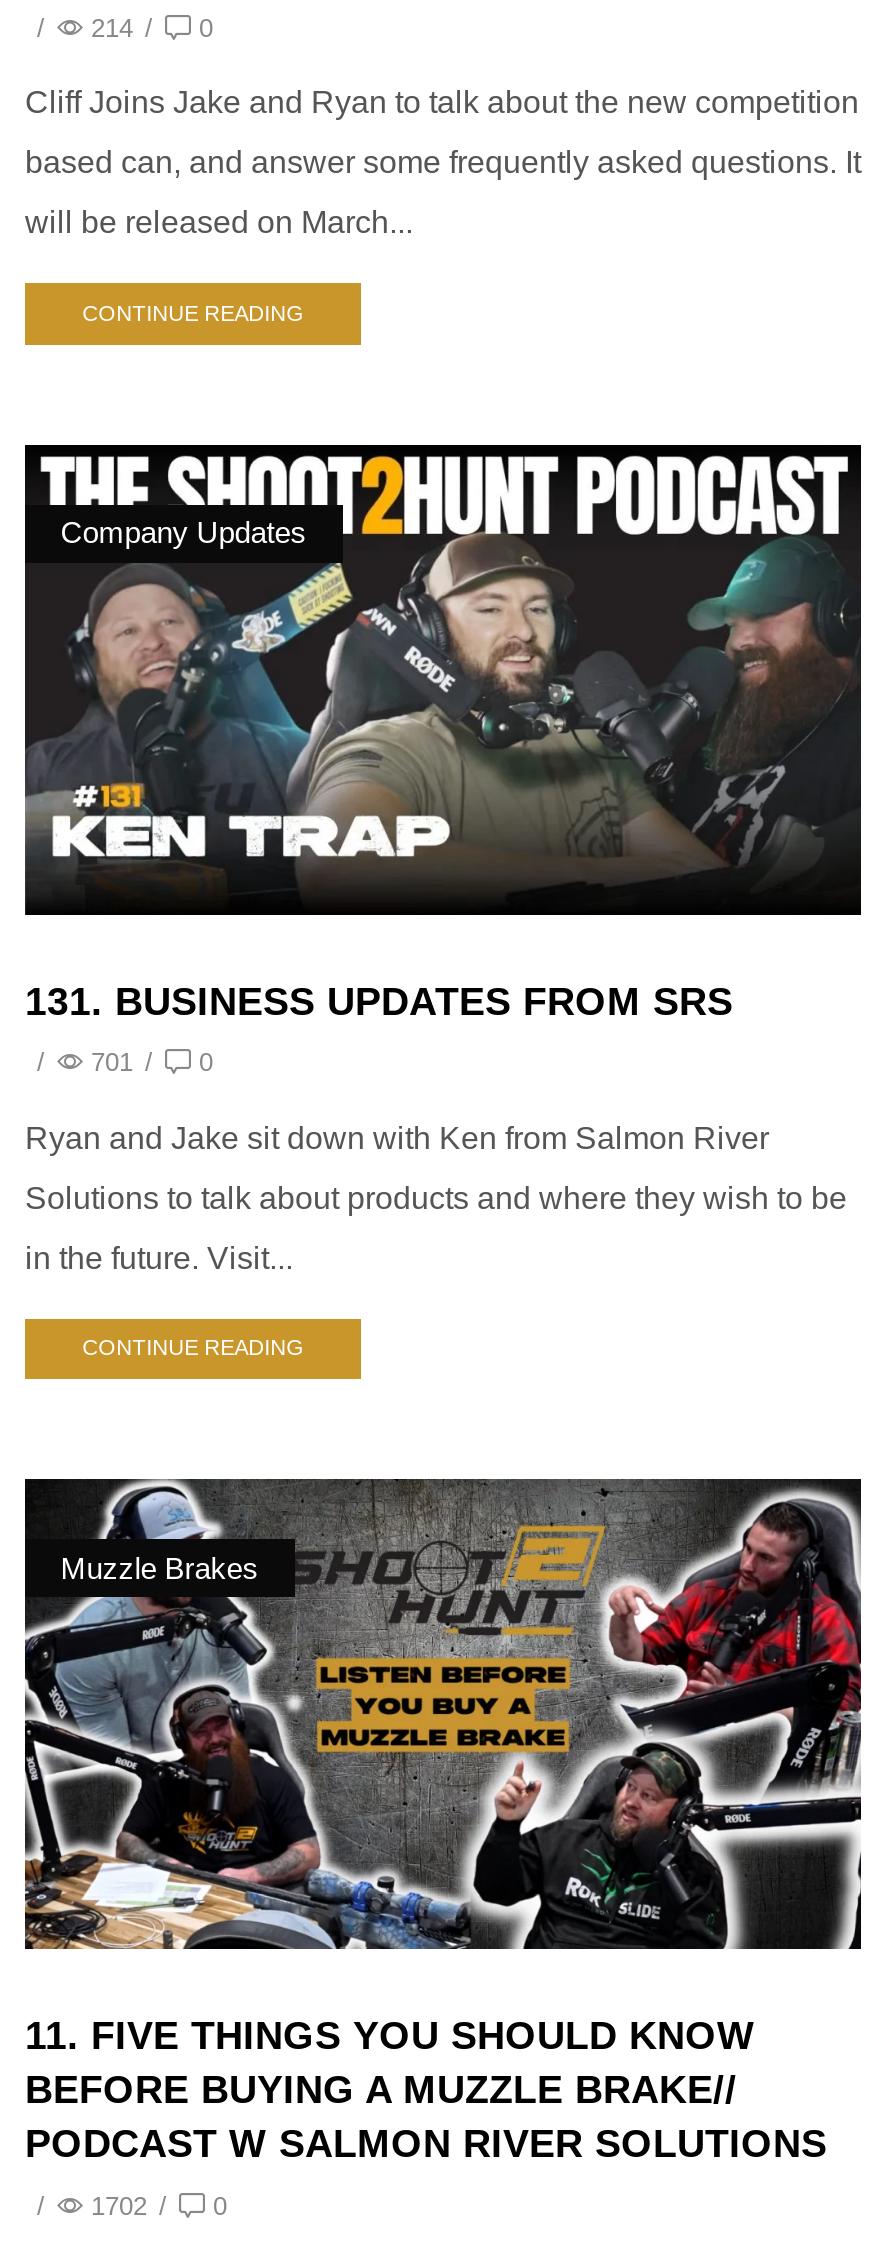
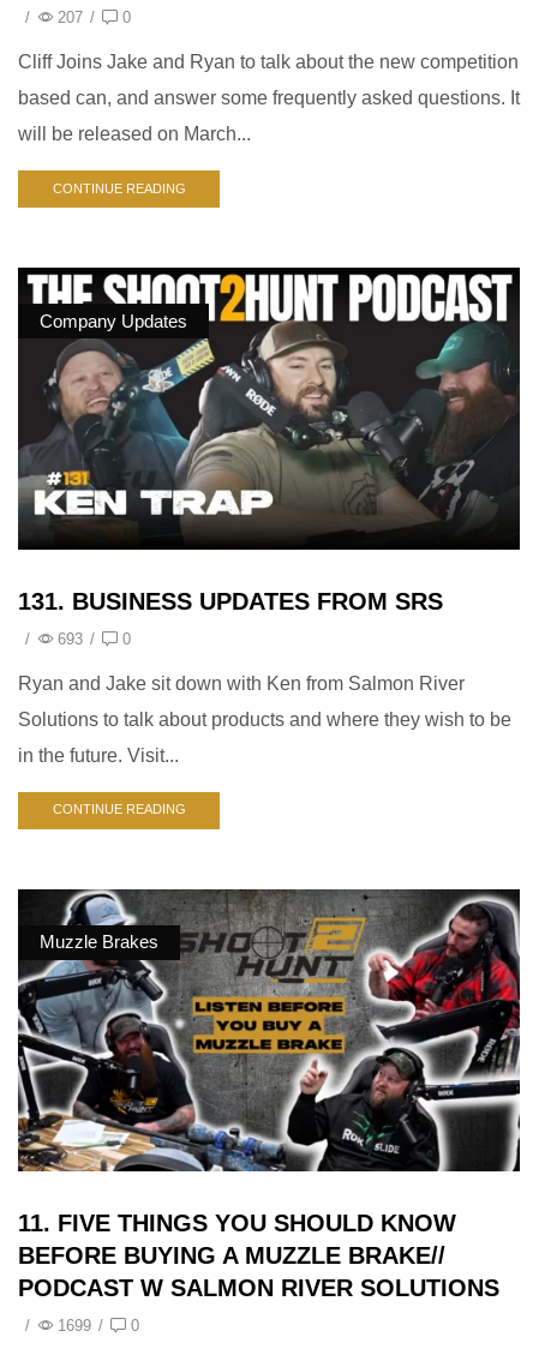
[91,13,153,43] 214 / -> [58,9,95,27] 207 /
[91,1048,153,1078] 701 / -> [58,630,95,648] 693 /
[91,2191,167,2221] 1702 / -> [58,1316,103,1334] 1699 /

